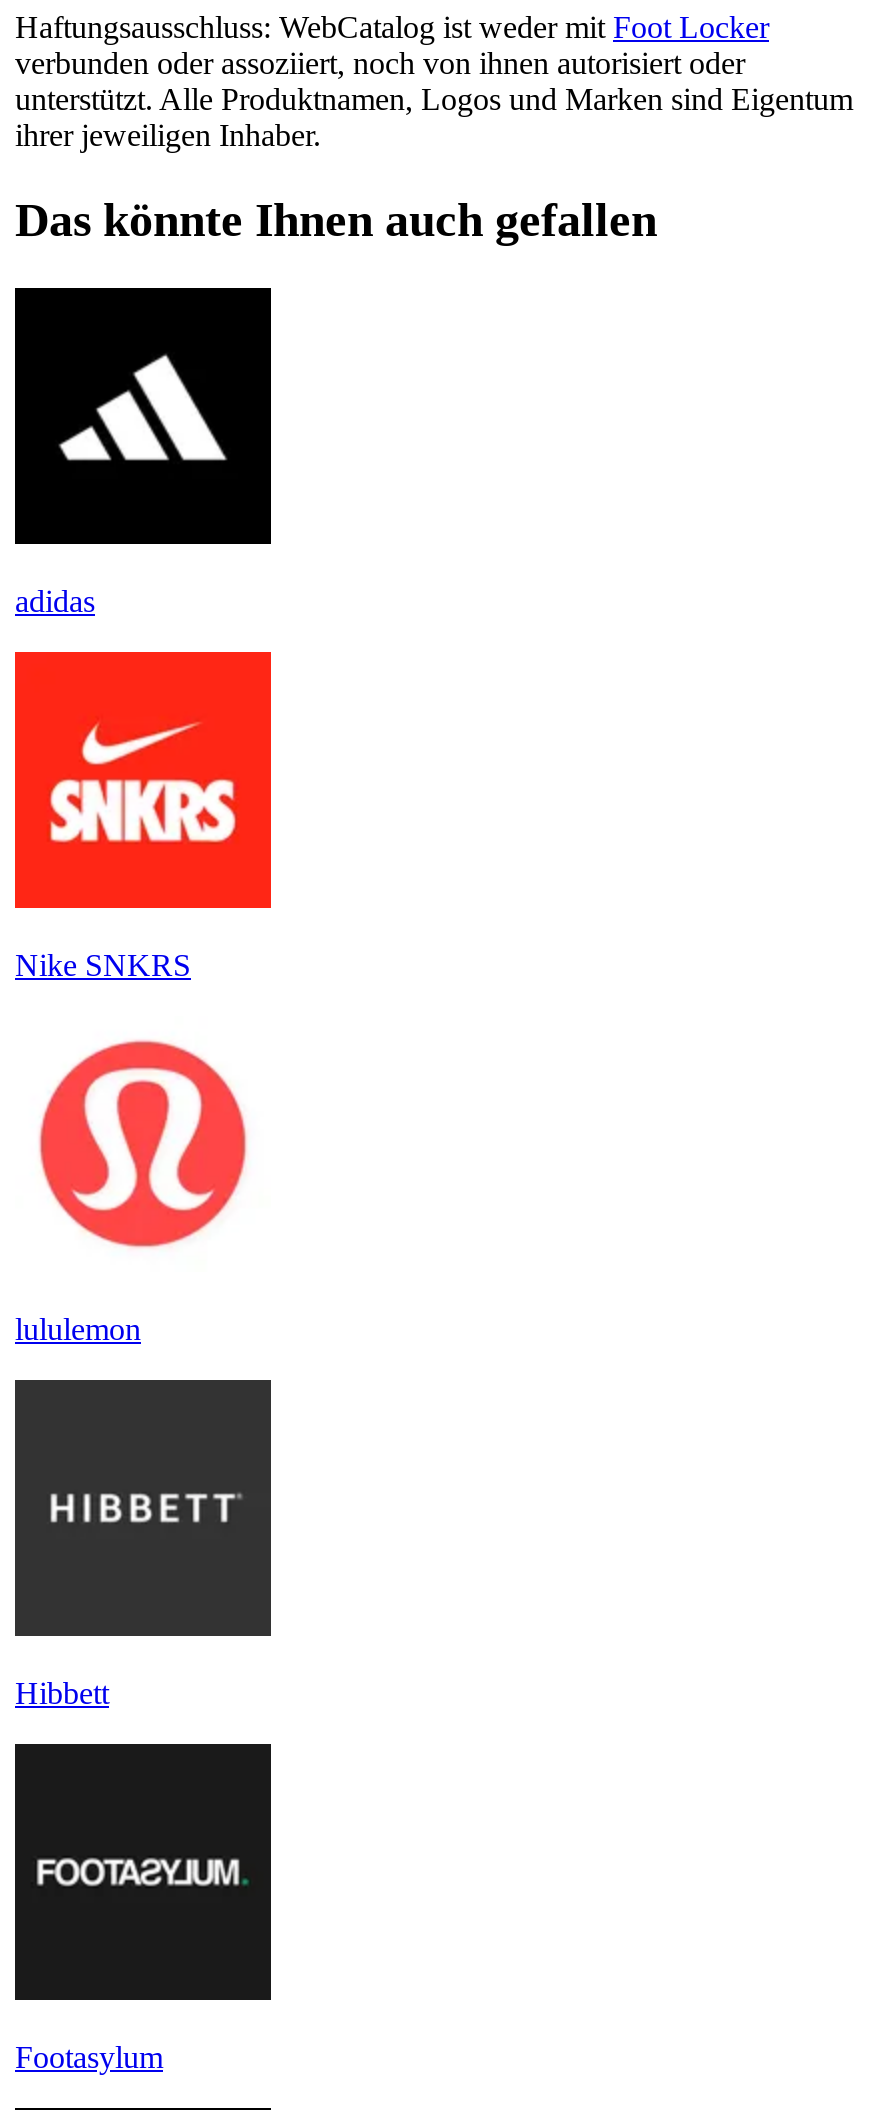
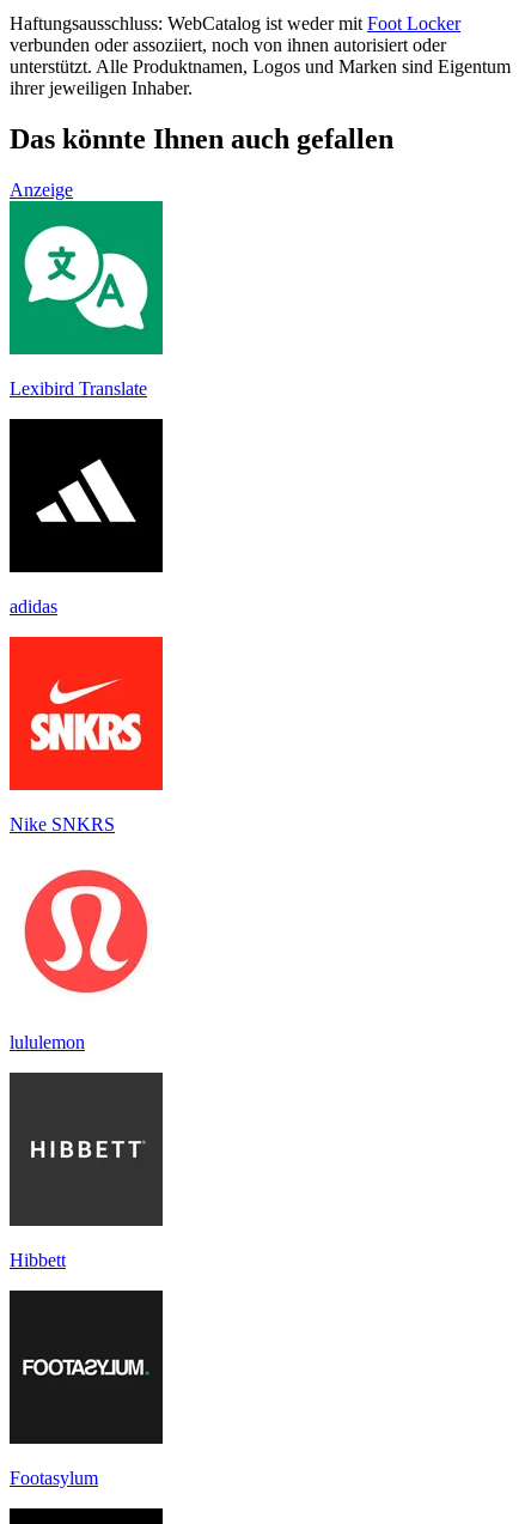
none -> [8,200,164,398] [image] | Lexibird Translate
none -> [10,179,73,200] Anzeige

